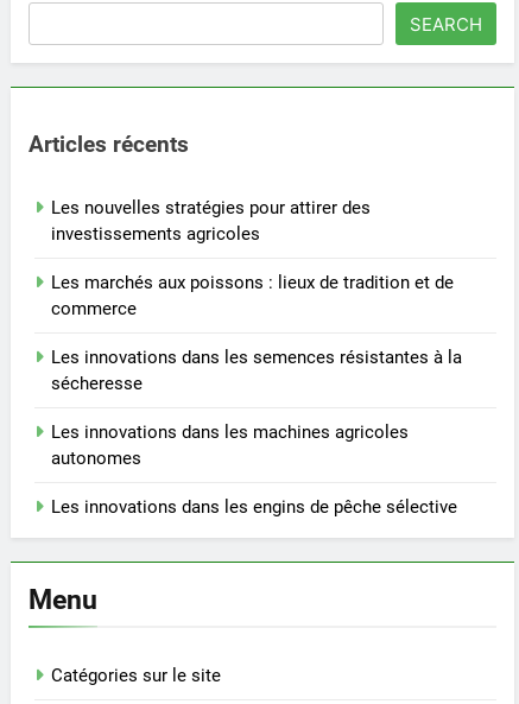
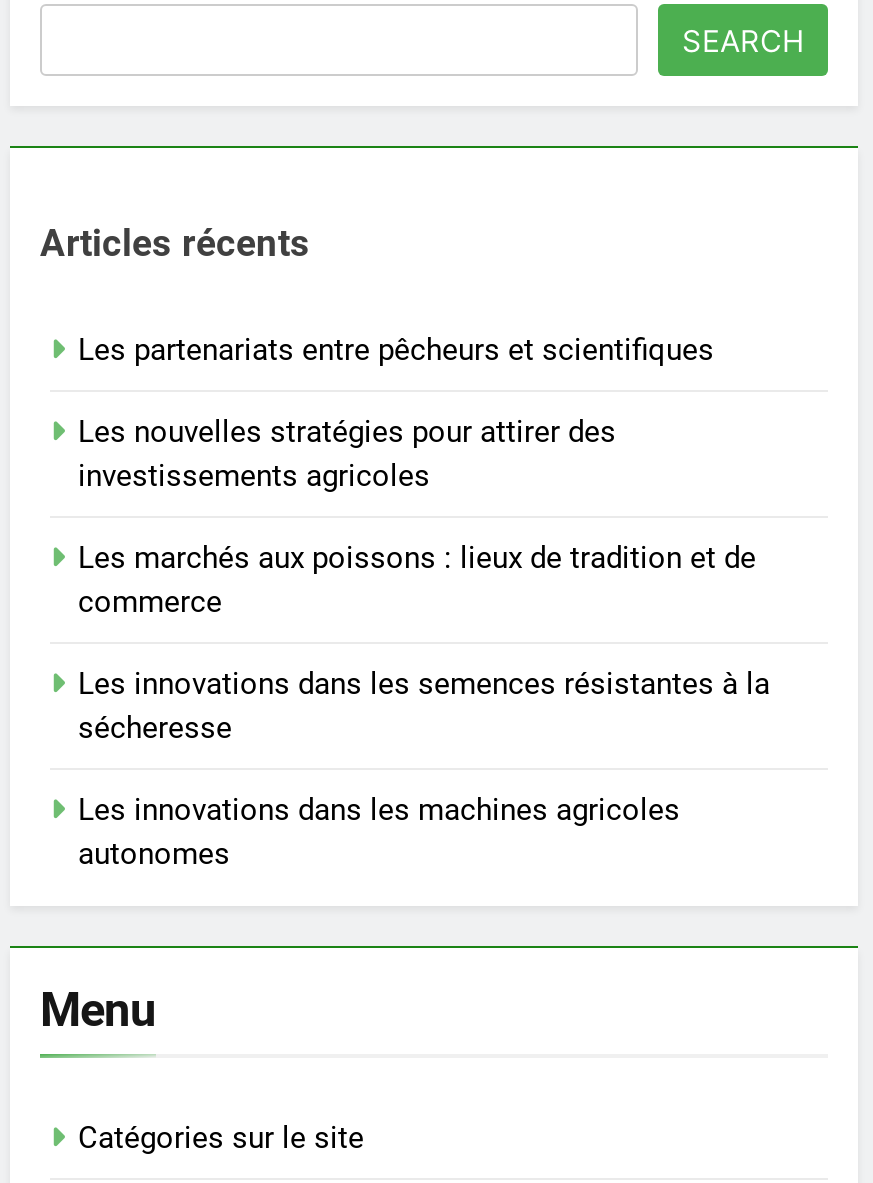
none -> [78,331,714,367] Les partenariats entre pêcheurs et scientifiques
moved [51,197,462,468] -> [78,413,770,871]: Les nouvelles stratégies pour attirer des | investissements agricoles | Les marchés aux poissons : lieux de tradition et de | commerce | Les innovations dans les semences résistantes à la | sécheresse | Les innovations dans les machines agricoles | autonomes
[51,496,457,517] Les innovations dans les engins de pêche sélective -> none

